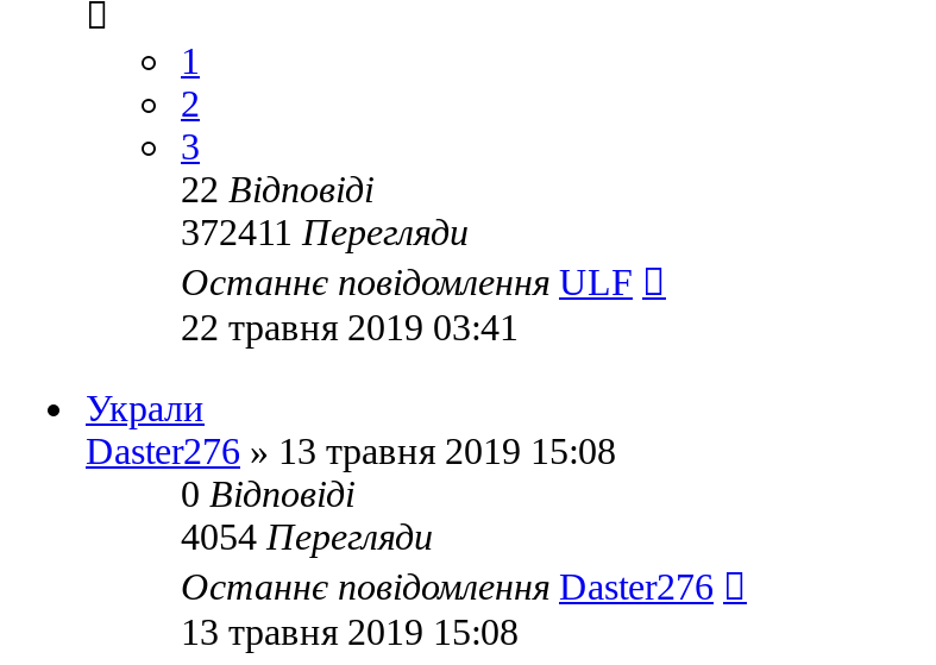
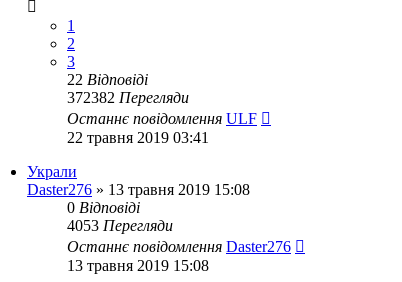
[181,211,469,252] 372411 Перегляди -> [67,89,189,106] 372382 Перегляди
[181,516,433,556] 4054 Перегляди -> [67,217,173,234] 4053 Перегляди

